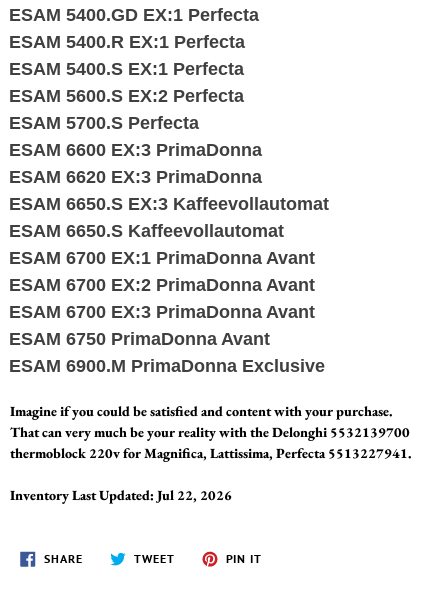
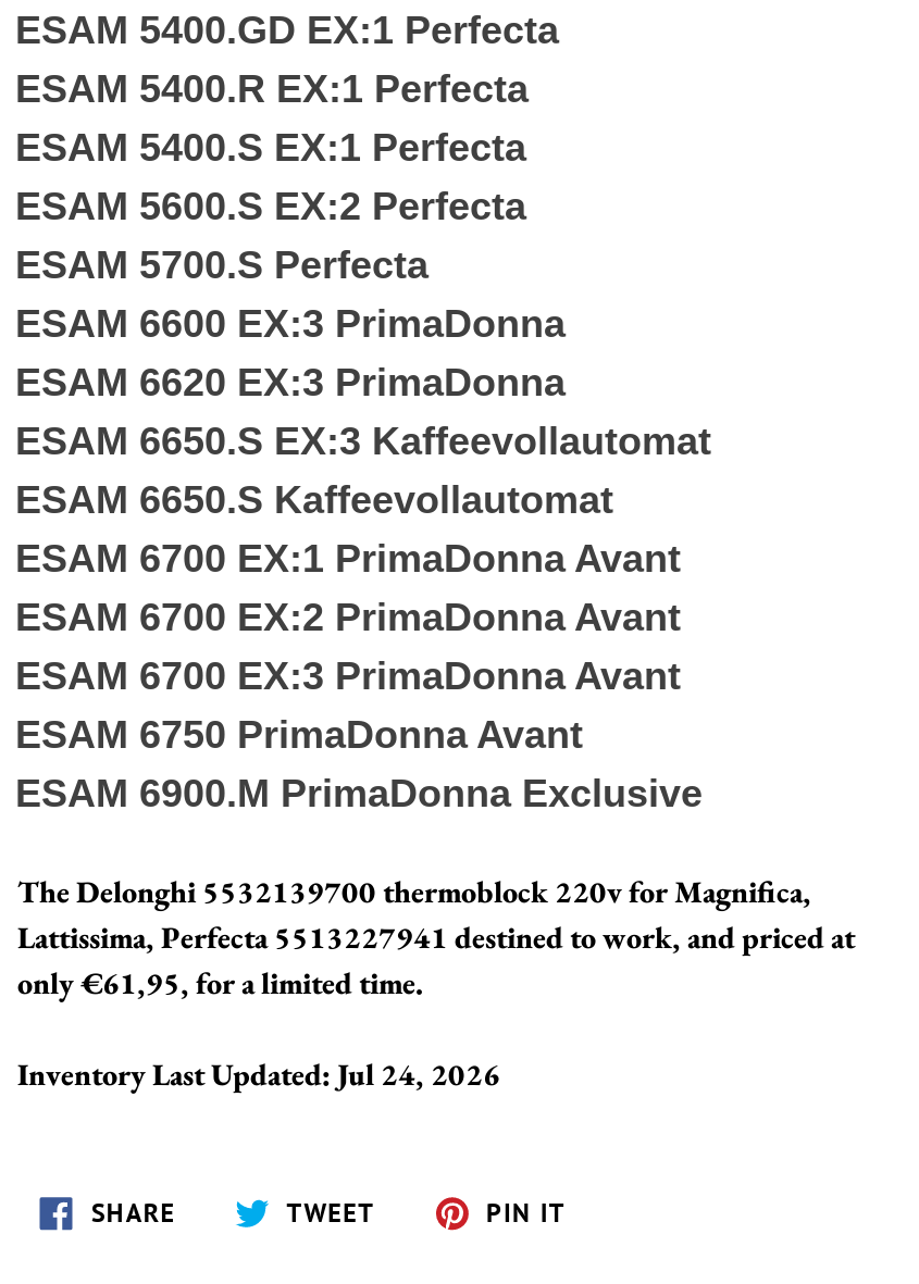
[10,402,412,462] Imagine if you could be satisfied and content with your purchase. | That can very much be your reality with the Delonghi 5532139700 | thermoblock 220v for Magnifica, Lattissima, Perfecta 5513227941. -> [17,872,855,1002] The Delonghi 5532139700 thermoblock 220v for Magnifica, | Lattissima, Perfecta 5513227941 destined to work, and priced at | only €61,95, for a limited time.
[10,486,232,504] Inventory Last Updated: Jul 22, 2026 -> [17,1054,500,1094] Inventory Last Updated: Jul 24, 2026

